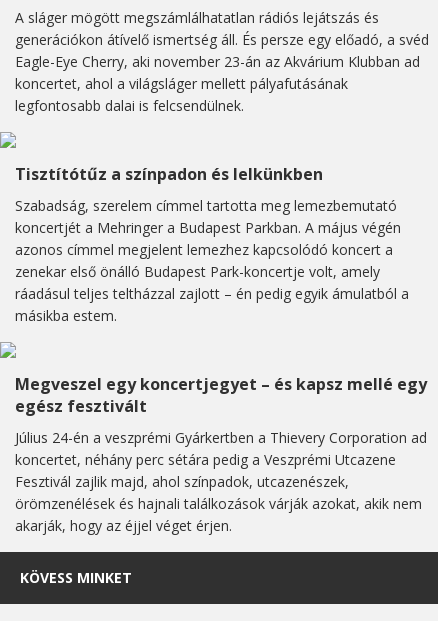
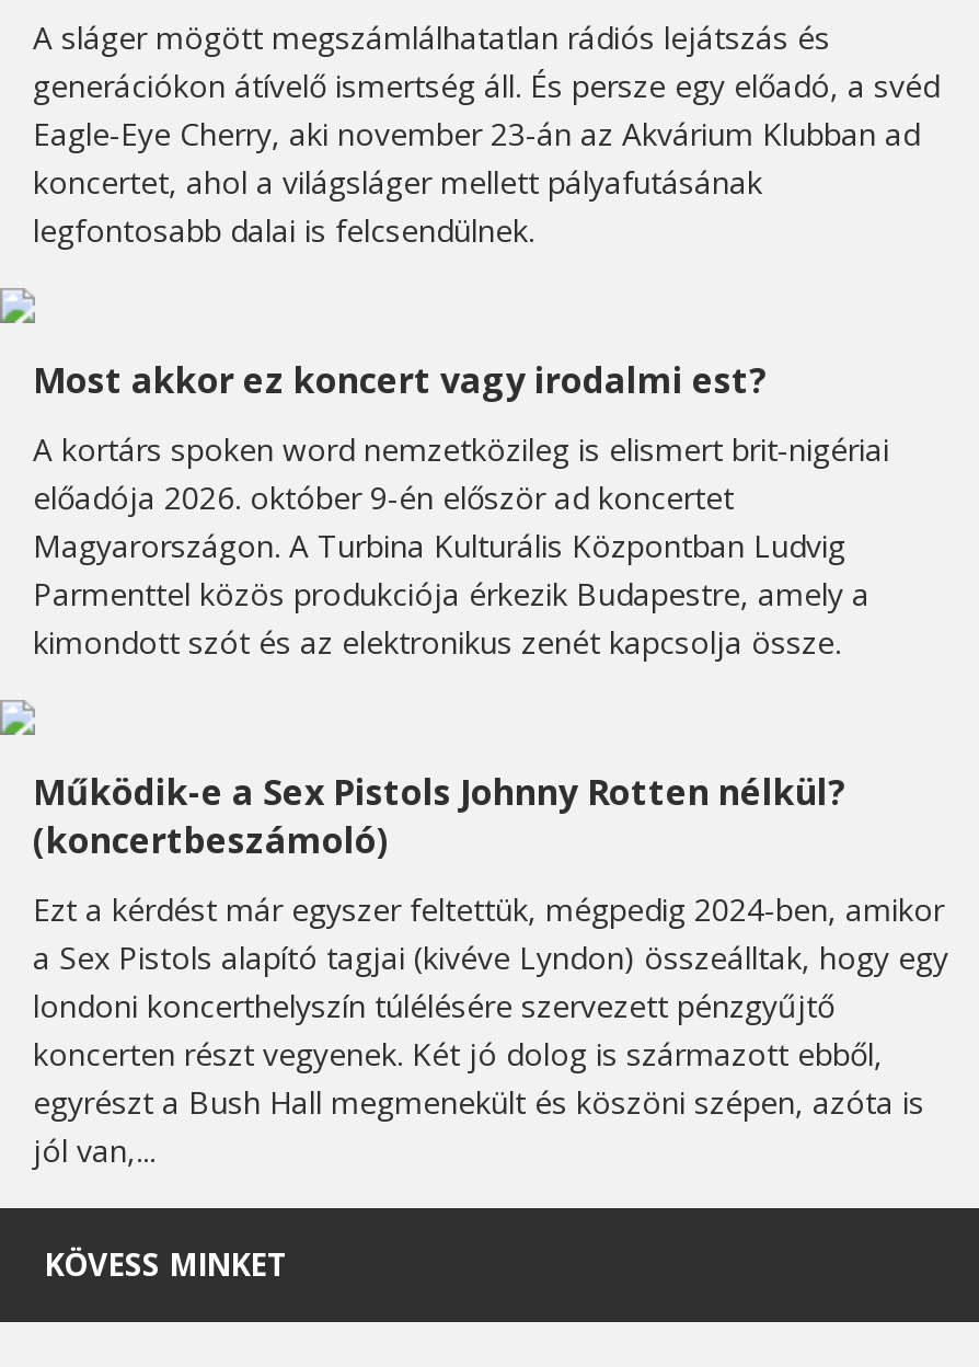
[15,163,323,185] Tisztítótűz a színpadon és lelkünkben -> [33,356,767,405] Most akkor ez koncert vagy irodalmi est?
[15,196,409,325] Szabadság, szerelem címmel tartotta meg lemezbemutató | koncertjét a Mehringer a Budapest Parkban. A május végén | azonos címmel megjelent lemezhez kapcsolódó koncert a | zenekar első önálló Budapest Park-koncertje volt, amely | ráadásul teljes teltházzal zajlott – én pedig egyik ámulatból a | másikba estem. -> [33,429,889,663] A kortárs spoken word nemzetközileg is elismert brit-nigériai | előadója 2026. október 9-én először ad koncertet | Magyarországon. A Turbina Kulturális Központban Ludvig | Parmenttel közös produkciója érkezik Budapestre, amely a | kimondott szót és az elektronikus zenét kapcsolja össze.
[15,373,427,417] Megveszel egy koncertjegyet – és kapsz mellé egy | egész fesztivált -> [33,768,845,865] Működik-e a Sex Pistols Johnny Rotten nélkül? | (koncertbeszámoló)
[15,428,427,535] Július 24-én a veszprémi Gyárkertben a Thievery Corporation ad | koncertet, néhány perc sétára pedig a Veszprémi Utcazene | Fesztivál zajlik majd, ahol színpadok, utcazenészek, | örömzenélések és hajnali találkozások várják azokat, akik nem | akarják, hogy az éjjel véget érjen. -> [33,889,948,1171] Ezt a kérdést már egyszer feltettük, mégpedig 2024-ben, amikor | a Sex Pistols alapító tagjai (kivéve Lyndon) összeálltak, hogy egy | londoni koncerthelyszín túlélésére szervezett pénzgyűjtő | koncerten részt vegyenek. Két jó dolog is származott ebből, | egyrészt a Bush Hall megmenekült és köszöni szépen, azóta is | jól van,...

